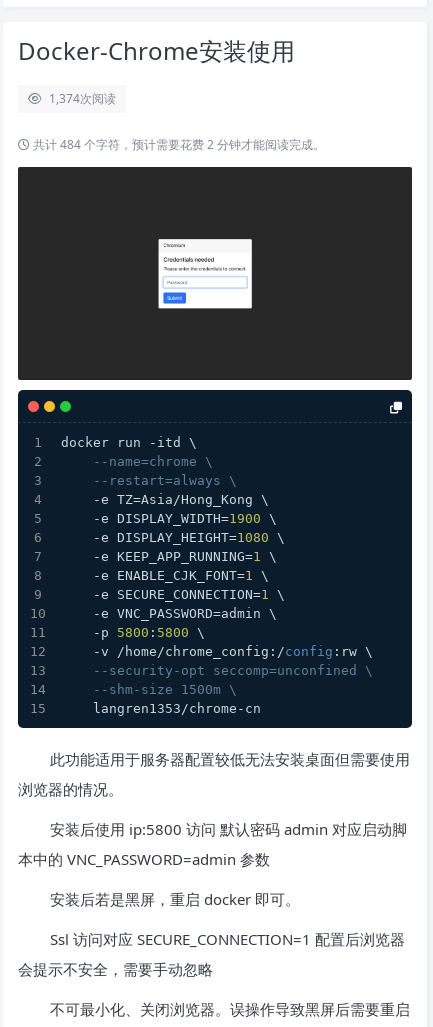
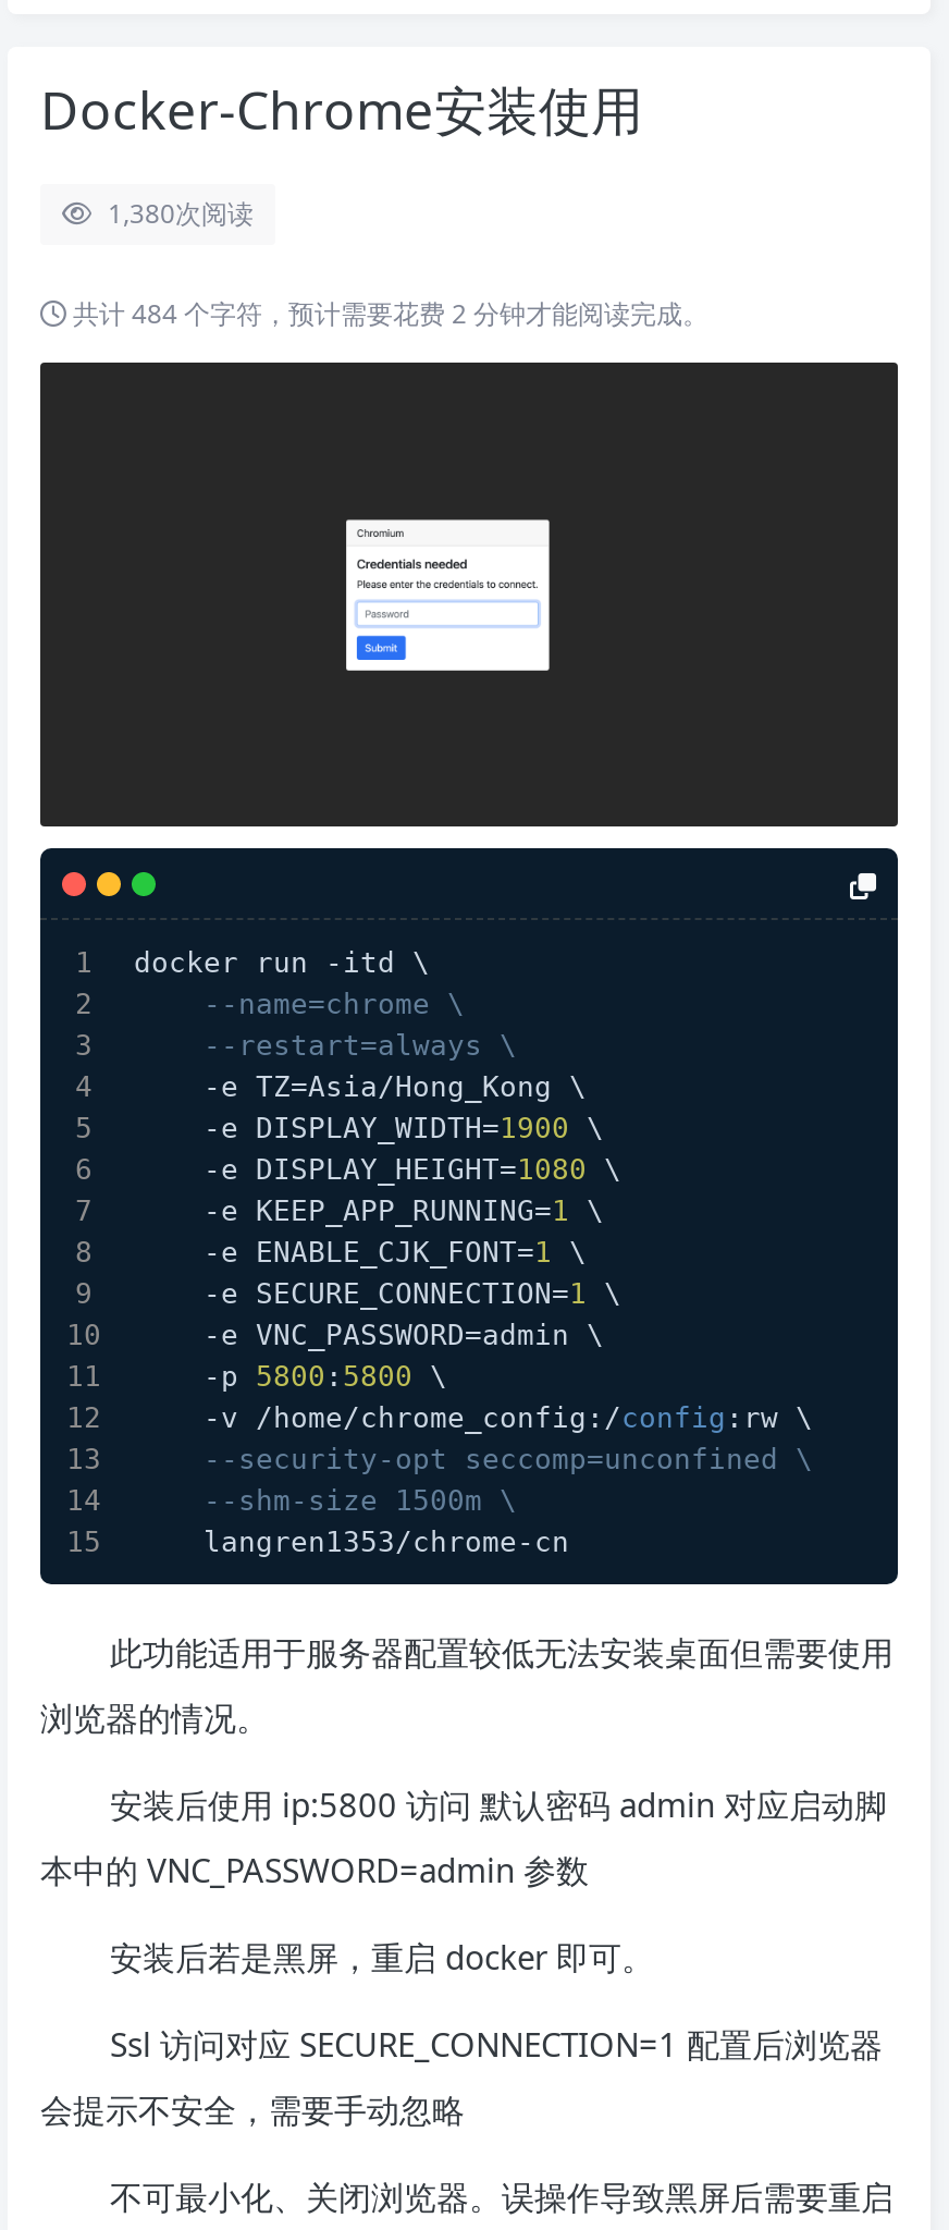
[49,90,116,107] 1,374次阅读 -> [108,195,254,232] 1,380次阅读

